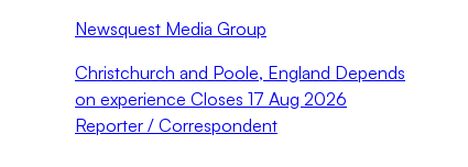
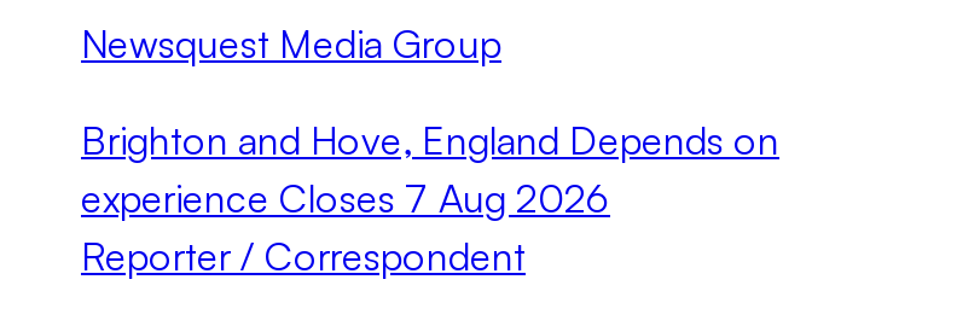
[75,61,405,110] Christchurch and Poole, England Depends | on experience Closes 17 Aug 2026 -> [81,115,779,221] Brighton and Hove, England Depends on | experience Closes 7 Aug 2026

